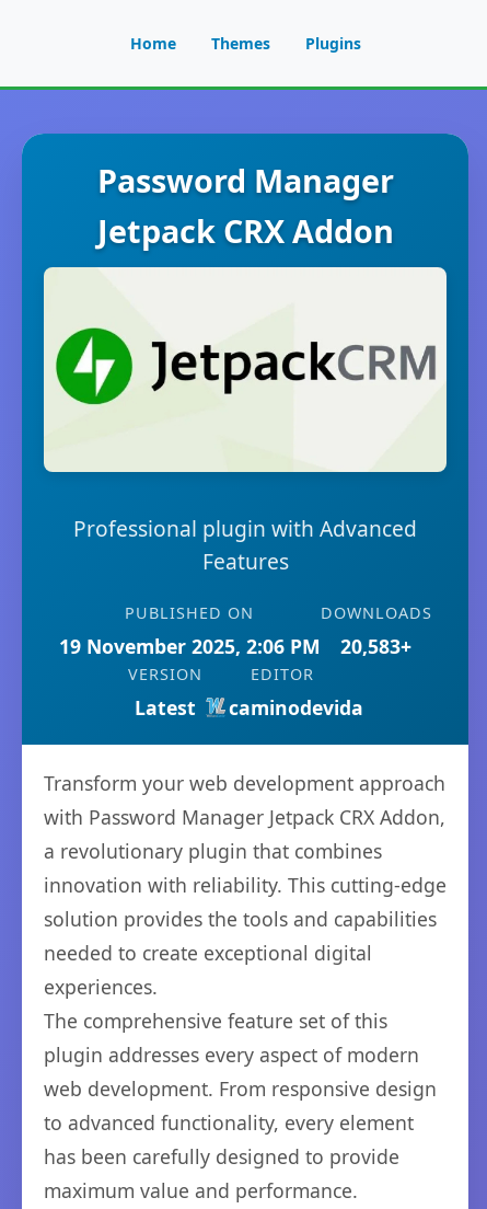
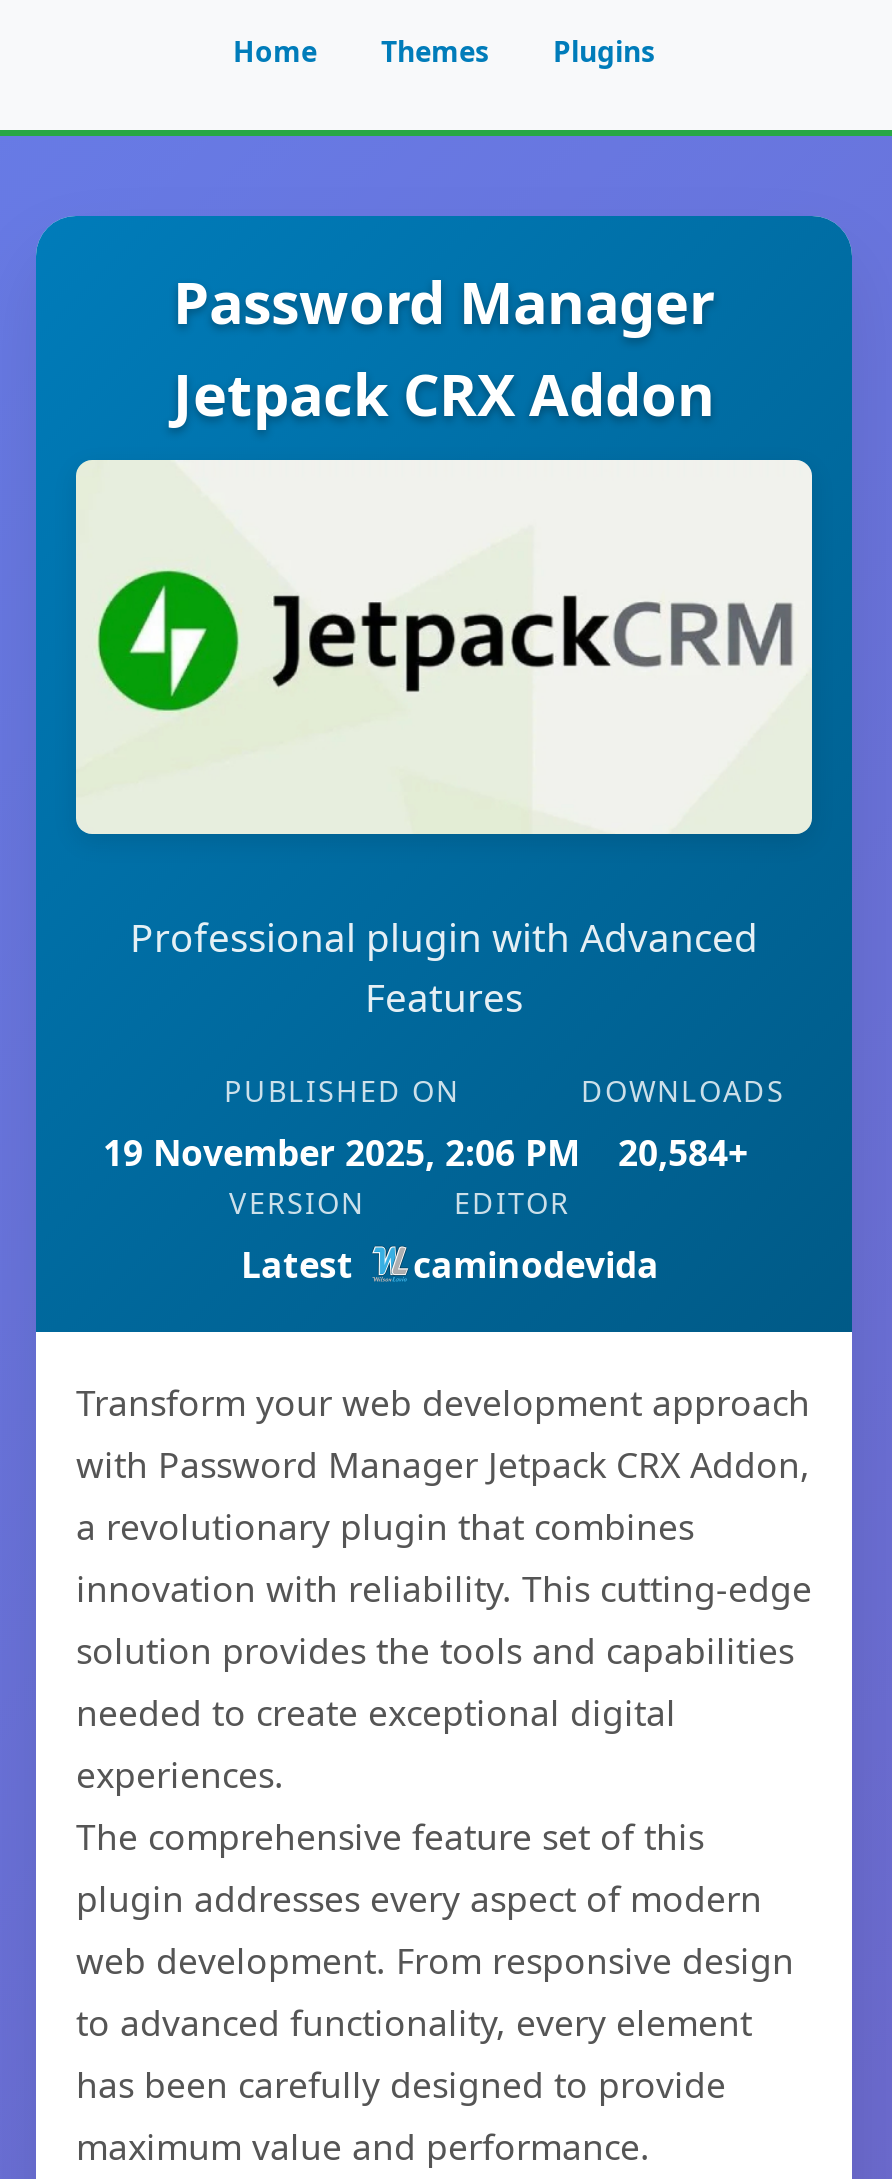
[59,633,411,659] 19 November 2025, 2:06 PM 20,583+ -> [103,1128,748,1176] 19 November 2025, 2:06 PM 20,584+

